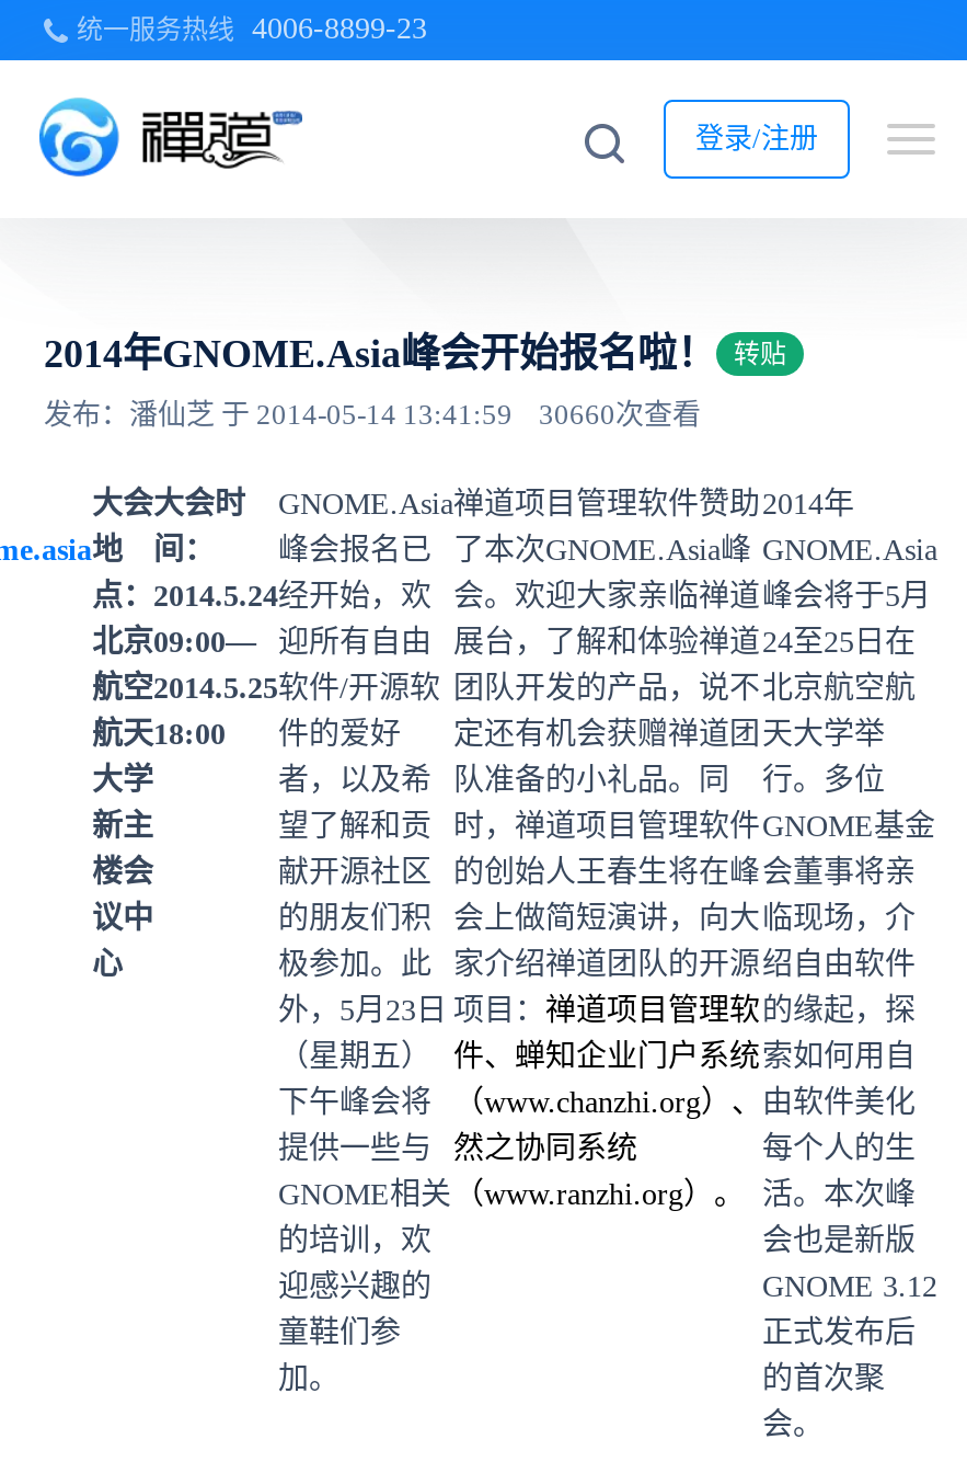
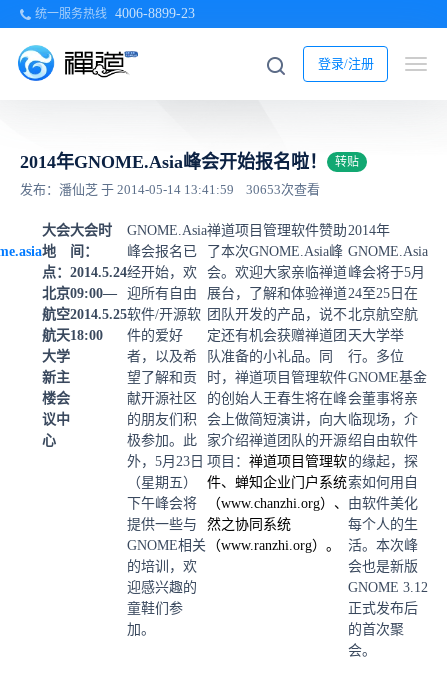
[44,398,701,431] 发布：潘仙芝 于 2014-05-14 13:41:59 30660次查看 -> [20,182,320,197] 发布：潘仙芝 于 2014-05-14 13:41:59 30653次查看

